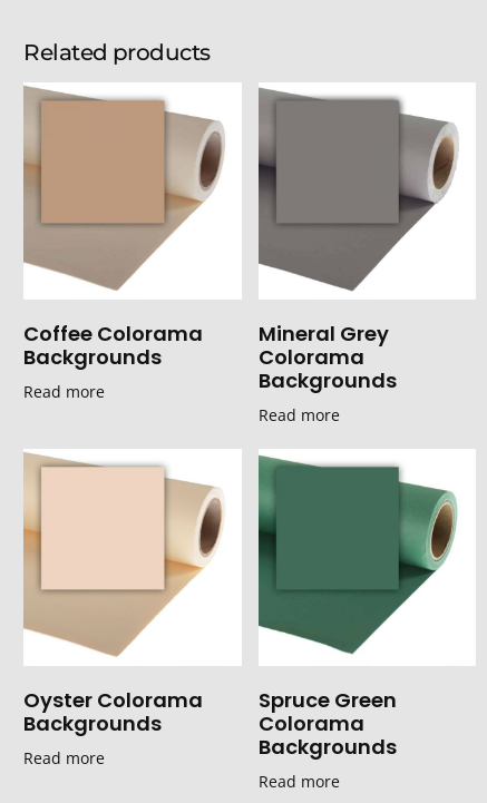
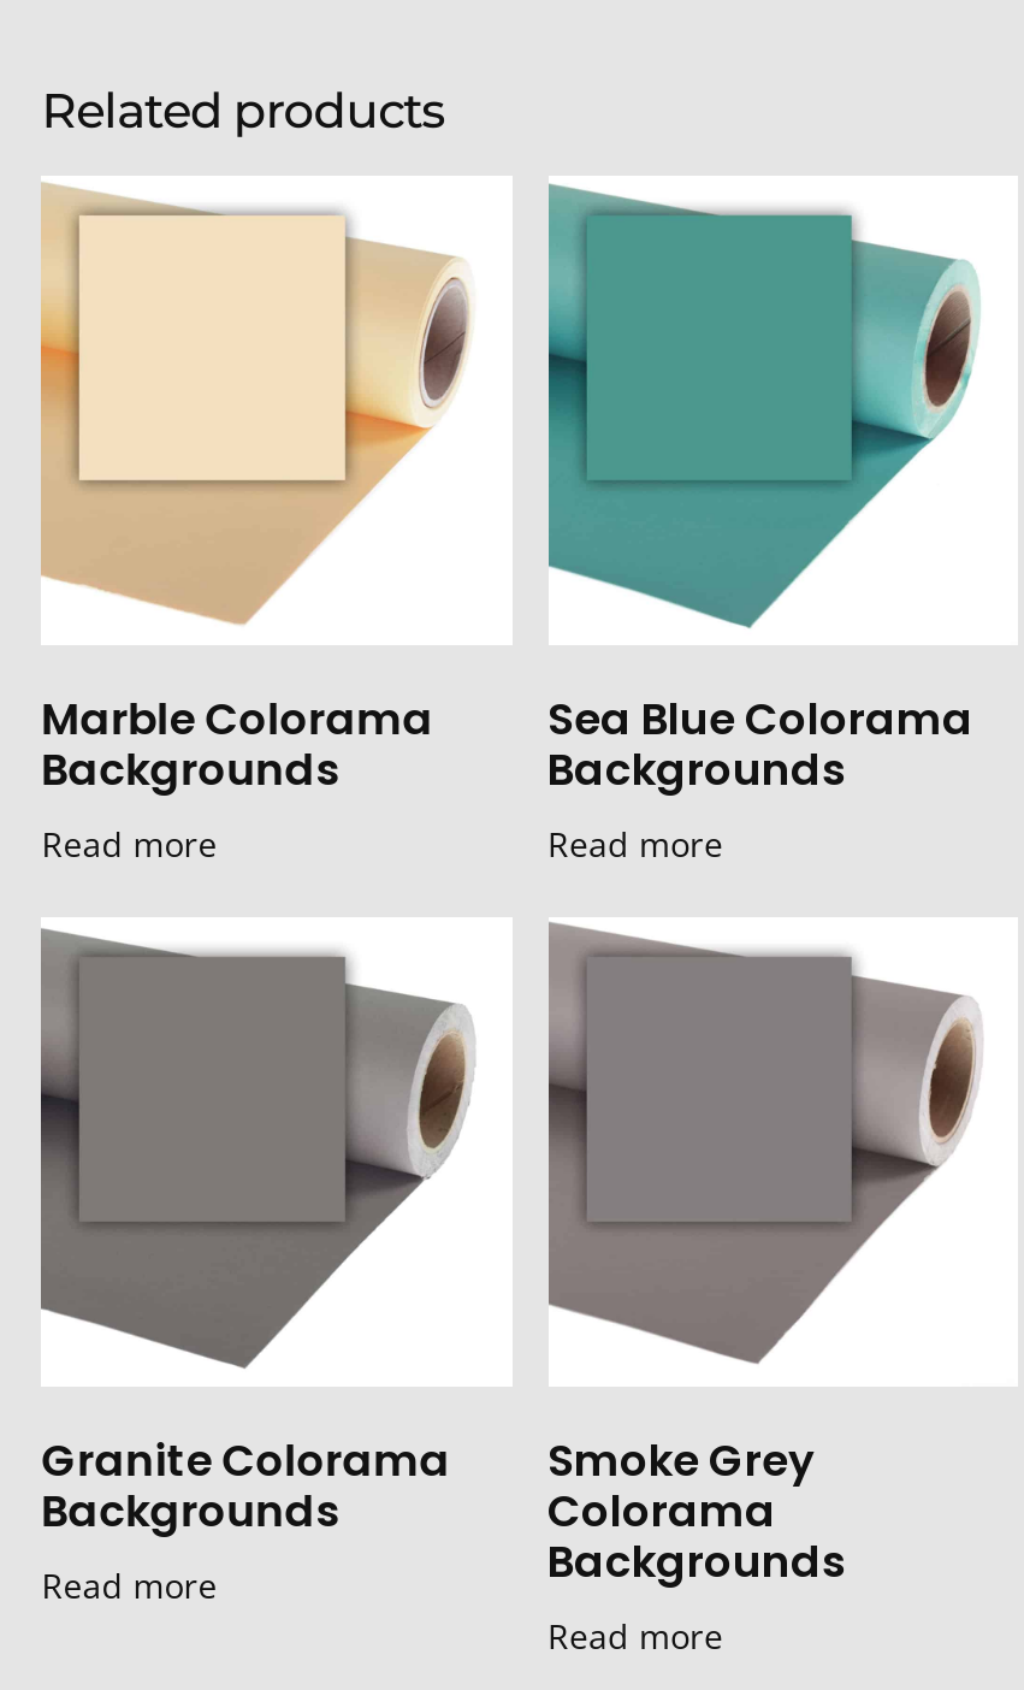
moved [23,87,224,290] -> [546,922,982,1365]: [image]
[24,320,203,348] Coffee Colorama -> [41,690,434,750] Marble Colorama
[258,320,388,371] Mineral Grey | Colorama -> [547,690,973,750] Sea Blue Colorama
moved [257,452,457,655] -> [549,190,970,628]: [image]
[24,686,203,714] Oyster Colorama -> [41,1430,451,1490] Granite Colorama
[258,686,396,714] Spruce Green -> [547,1430,815,1490] Smoke Grey

